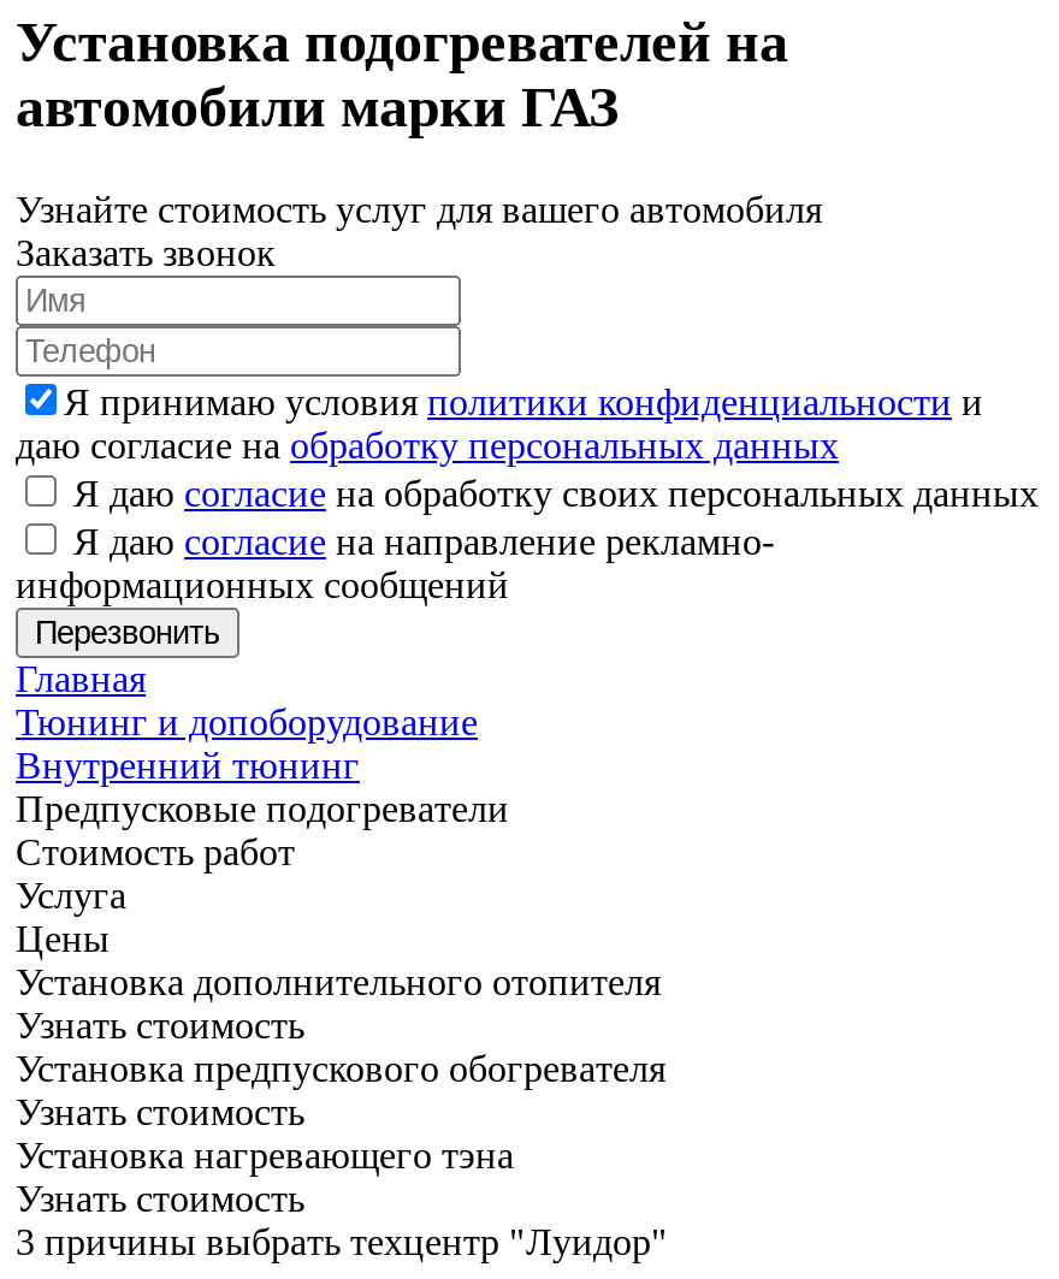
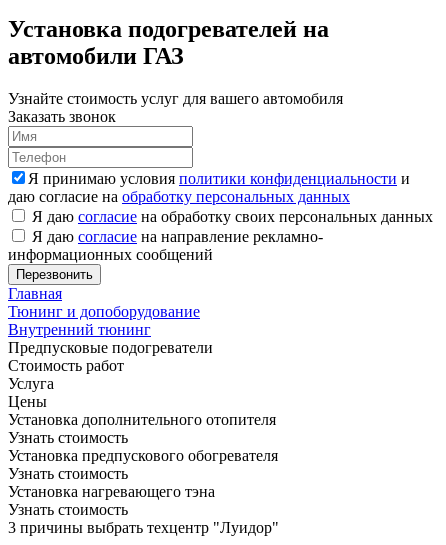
[16,76,620,138] автомобили марки ГАЗ -> [8,43,184,69] автомобили ГАЗ

